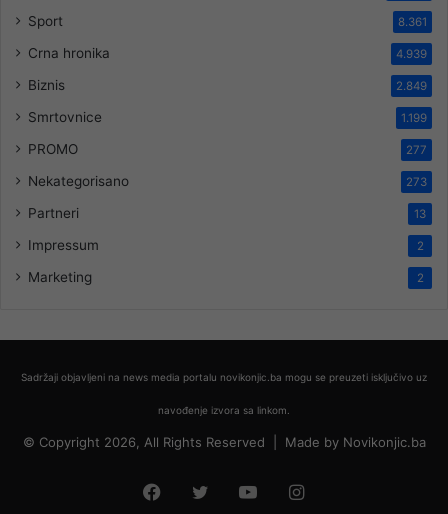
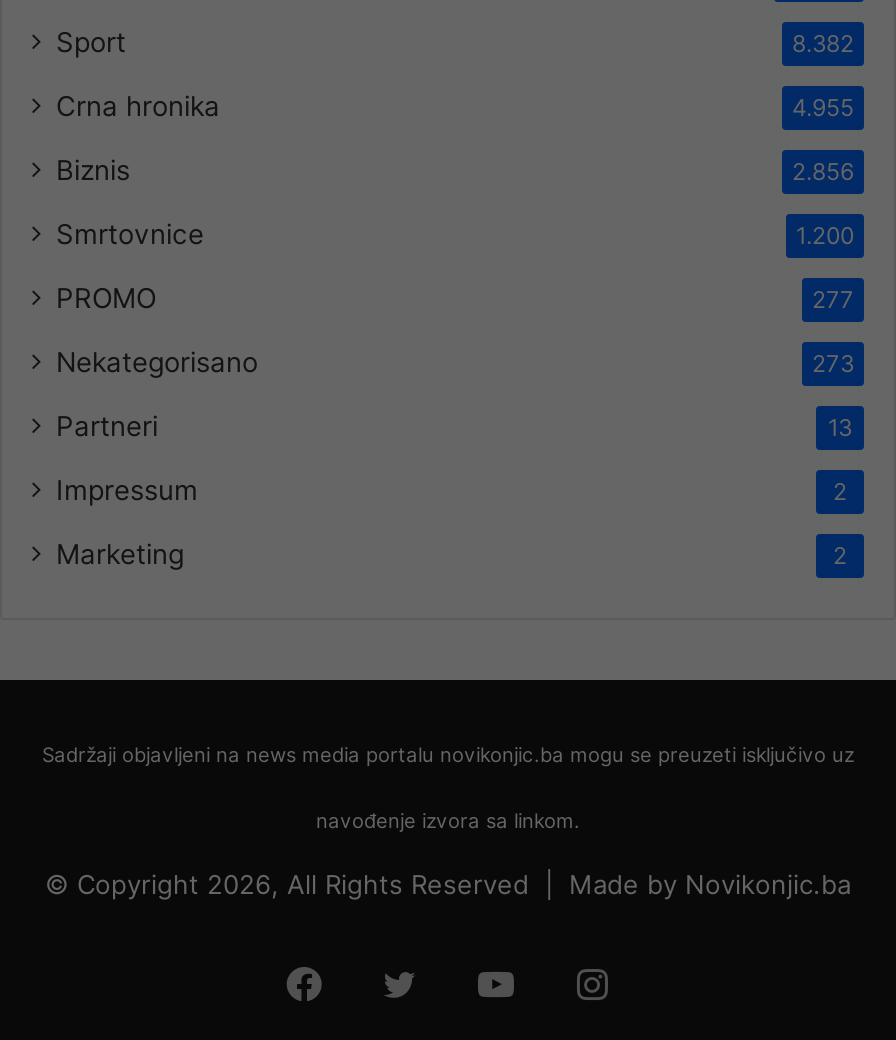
[398,15,427,29] 8.361 -> [792,29,854,57] 8.382
[396,47,427,61] 4.939 -> [792,93,854,121] 4.955
[396,79,427,93] 2.849 -> [792,157,854,185] 2.856
[401,111,427,125] 1.199 -> [796,221,854,249] 1.200

